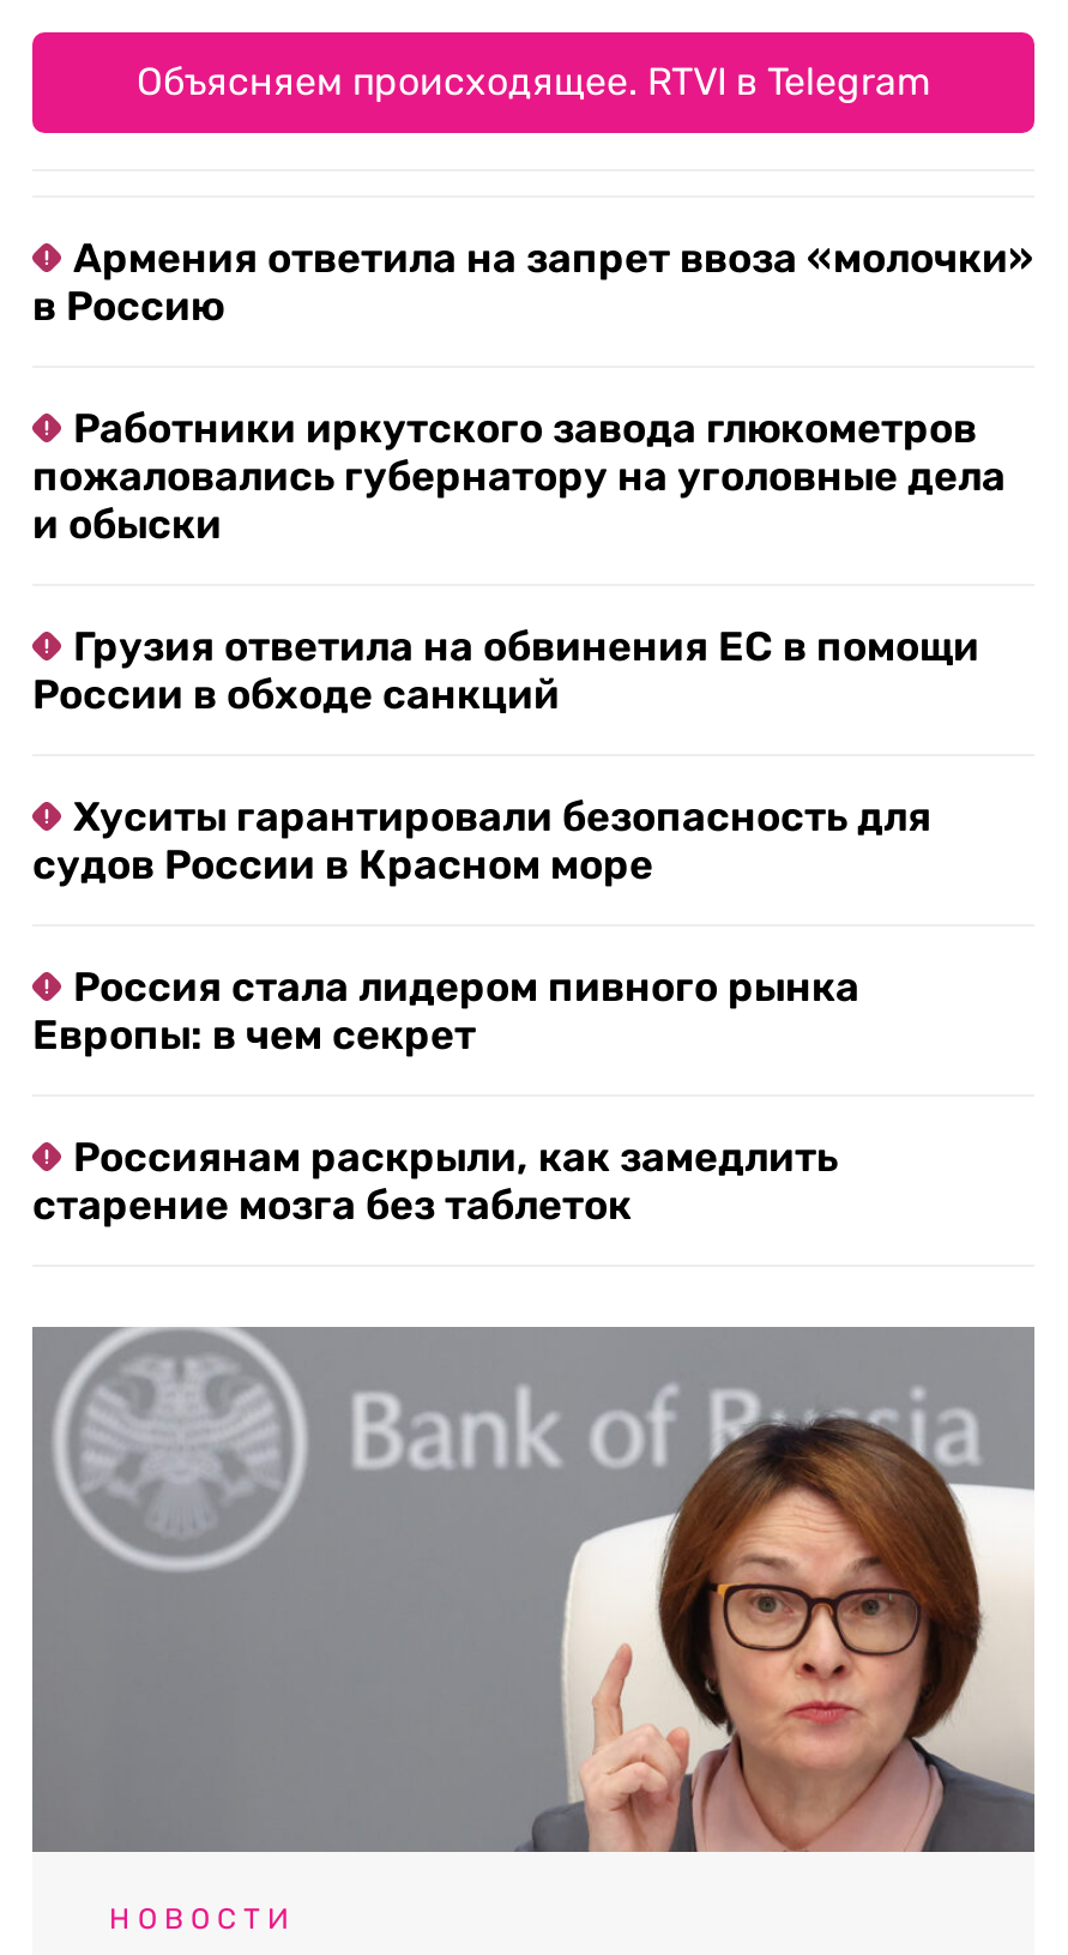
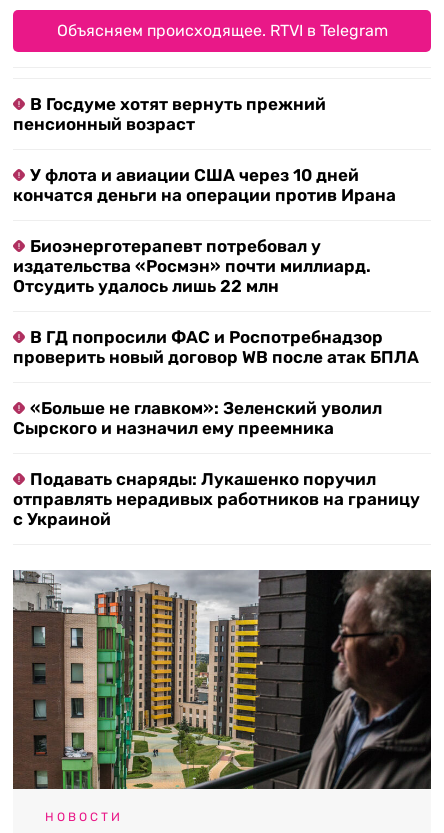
[32,234,1034,330] Армения ответила на запрет ввоза «молочки» | в Россию -> [13,94,326,134] В Госдуме хотят вернуть прежний | пенсионный возраст
[32,404,1006,548] Работники иркутского завода глюкометров | пожаловались губернатору на уголовные дела | и обыски -> [13,165,396,205] У флота и авиации США через 10 дней | кончатся деньги на операции против Ирана
[32,622,979,718] Грузия ответила на обвинения ЕС в помощи | России в обходе санкций -> [13,236,371,296] Биоэнерготерапевт потребовал у | издательства «Росмэн» почти миллиард. | Отсудить удалось лишь 22 млн
[32,793,931,888] Хуситы гарантировали безопасность для | судов России в Красном море -> [13,327,419,367] В ГД попросили ФАС и Роспотребнадзор | проверить новый договор WB после атак БПЛА
[32,963,859,1059] Россия стала лидером пивного рынка | Европы: в чем секрет -> [13,398,382,438] «Больше не главком»: Зеленский уволил | Сырского и назначил ему преемника
[32,1133,838,1229] Россиянам раскрыли, как замедлить | старение мозга без таблеток -> [13,469,420,529] Подавать снаряды: Лукашенко поручил | отправлять нерадивых работников на границу | с Украиной
[32,1327,1037,1854] [image] -> [13,570,432,790] [image]

